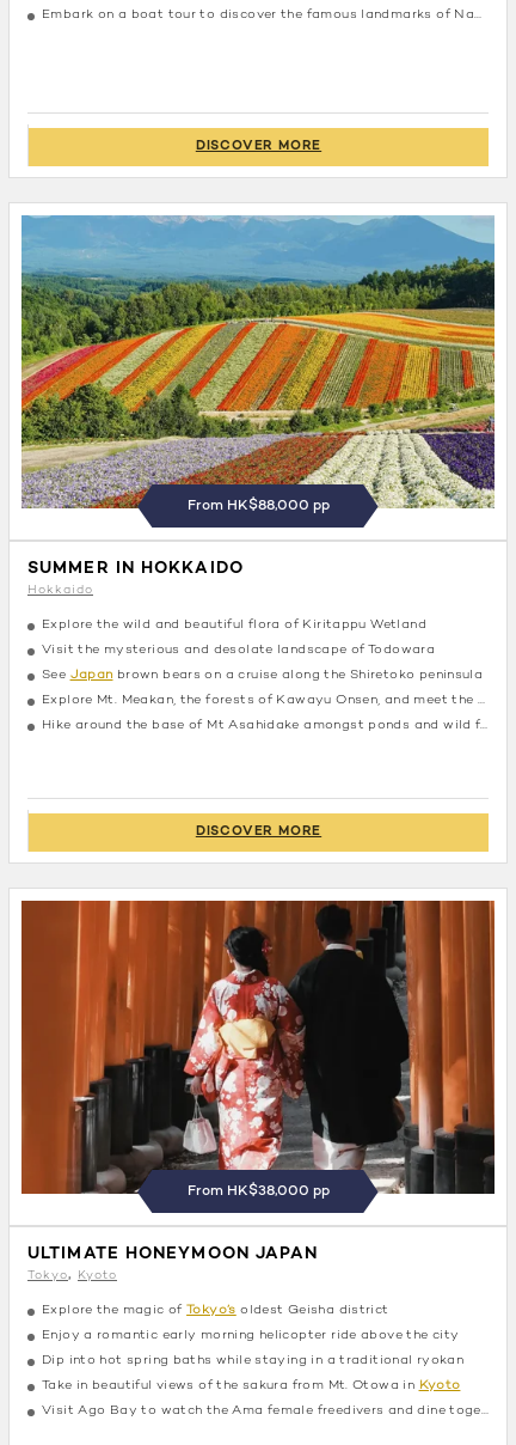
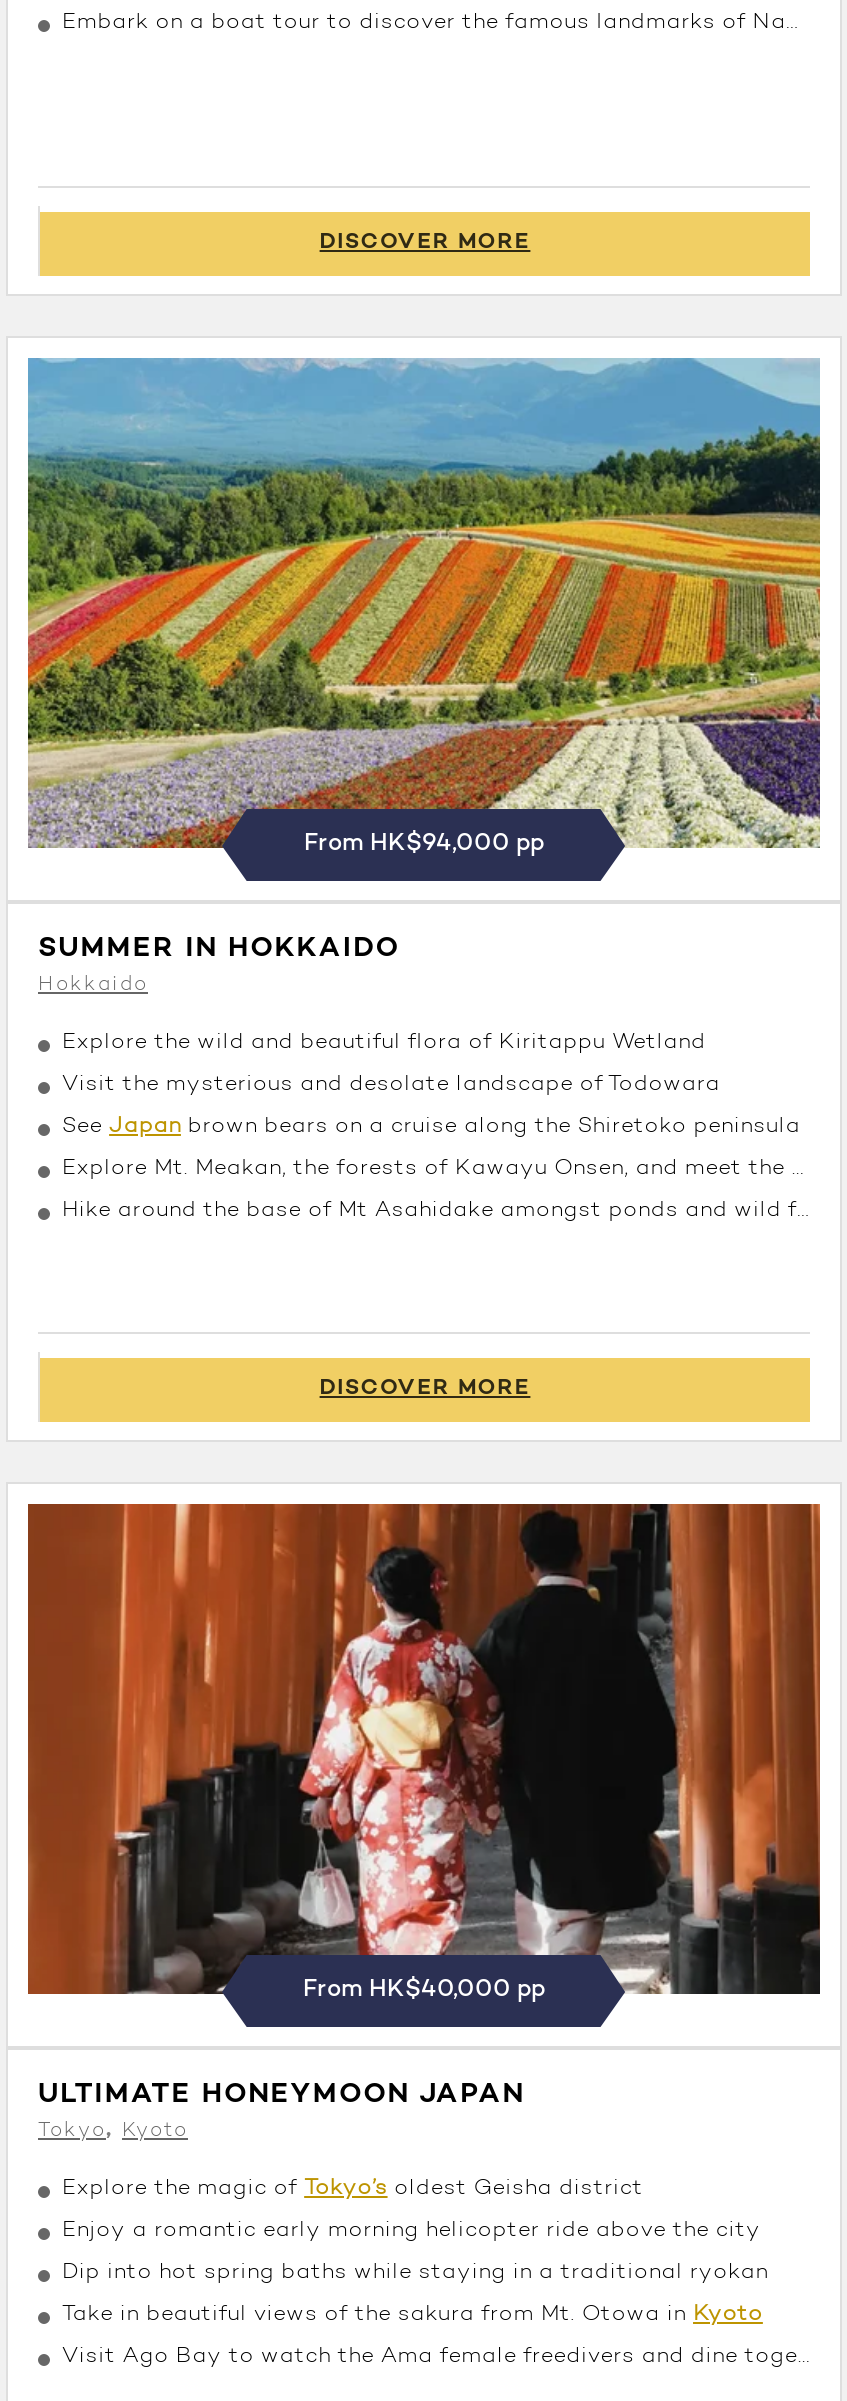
[187,499,329,513] From HK$88,000 pp -> [304,832,544,856] From HK$94,000 pp
[187,1184,329,1199] From HK$38,000 pp -> [303,1978,545,2002] From HK$40,000 pp

